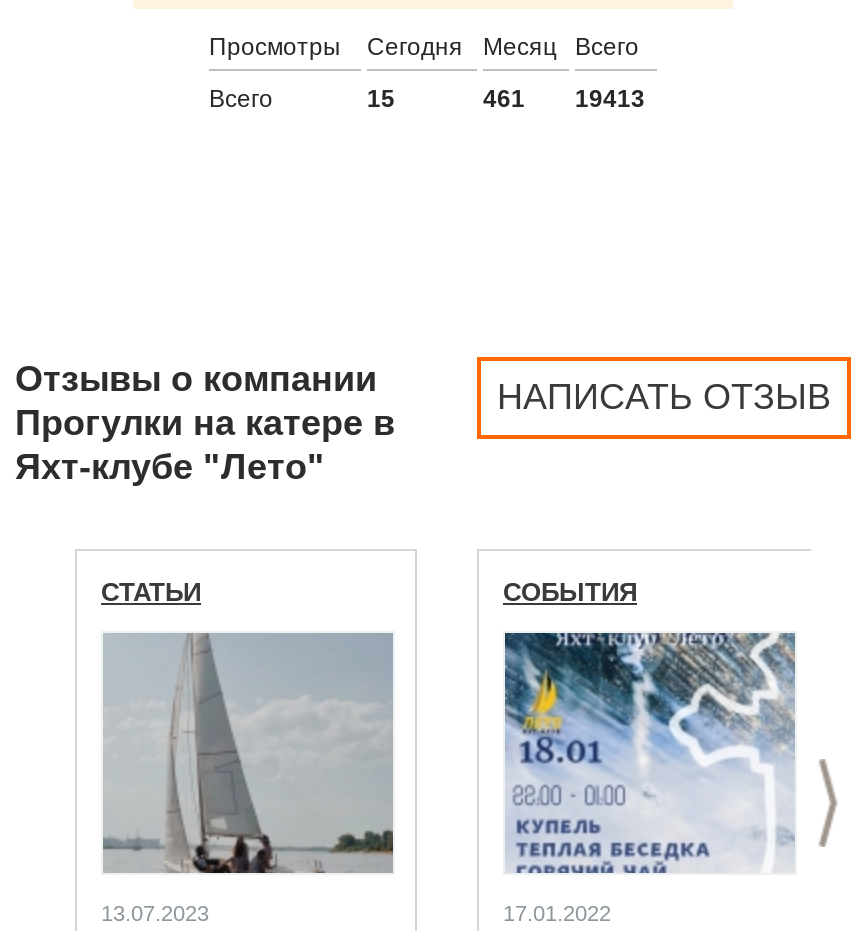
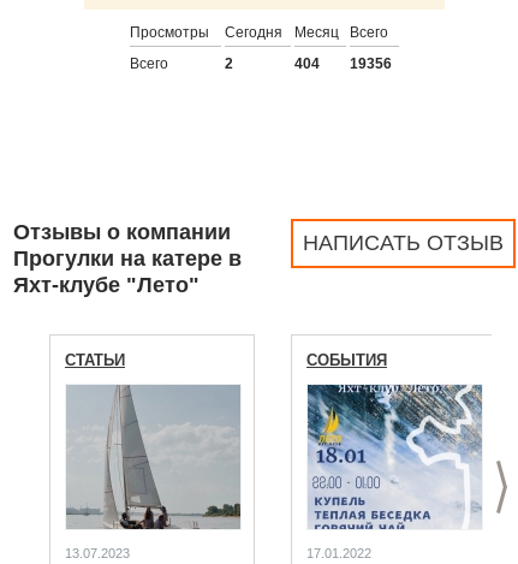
[367,85,395,113] 15 -> [225,55,233,72] 2
[483,85,525,113] 461 -> [294,55,320,72] 404
[575,85,645,113] 19413 -> [350,55,392,72] 19356

